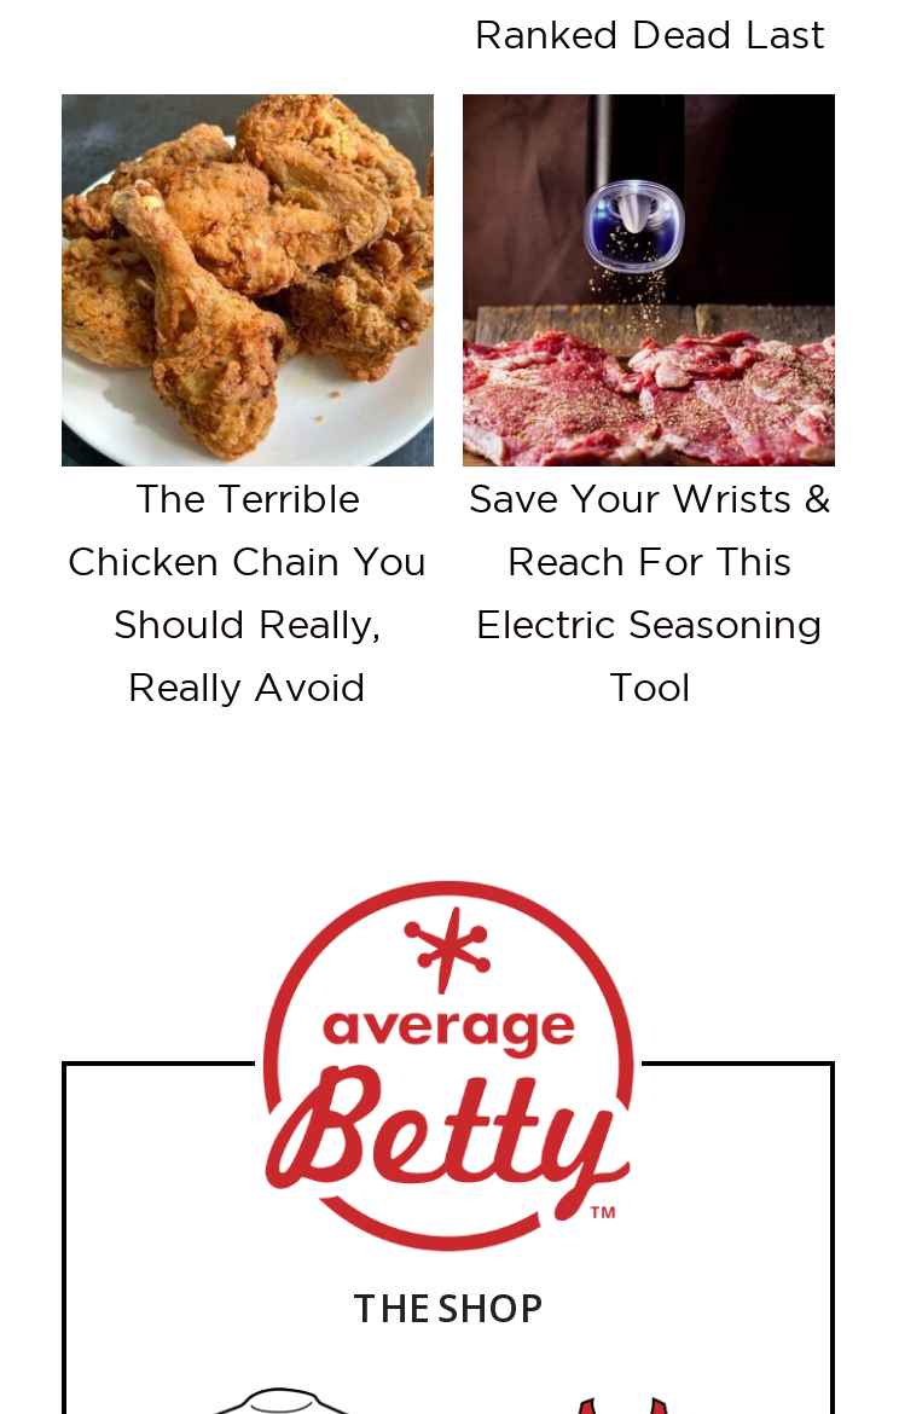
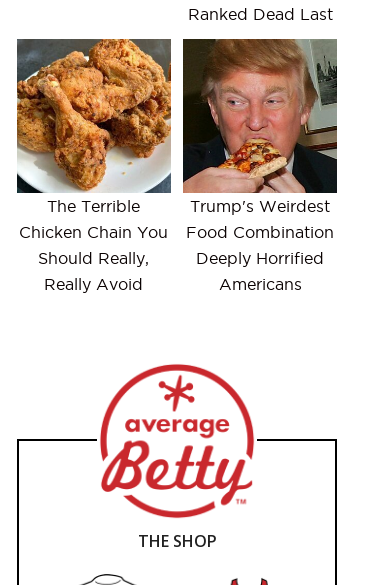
[460,92,837,708] [image] | Save Your Wrists & | Reach For This | Electric Seasoning | Tool -> [182,38,338,293] [image] | Trump's Weirdest | Food Combination | Deeply Horrified | Americans

